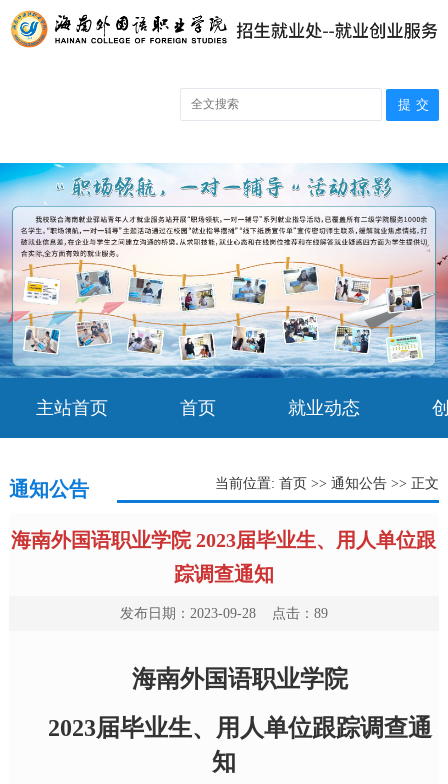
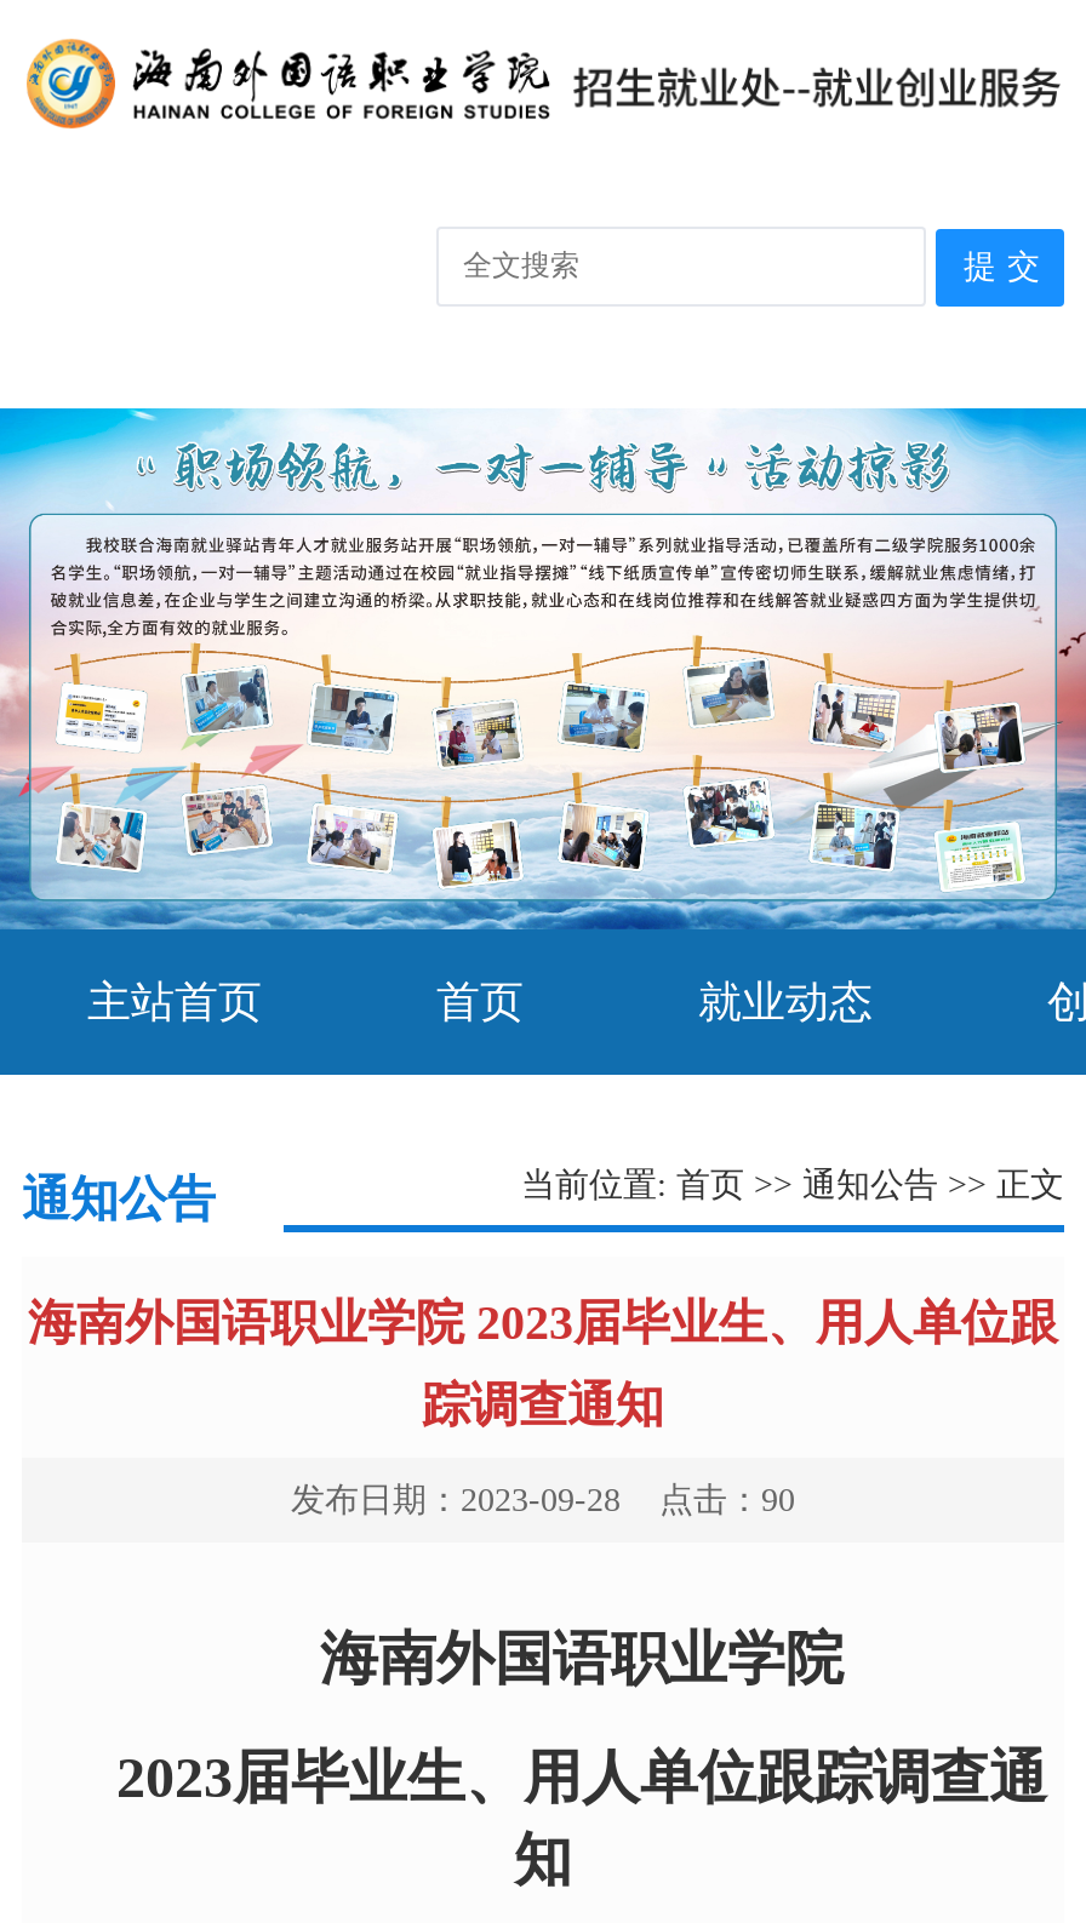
[120,605,328,620] 发布日期：2023-09-28 点击：89 -> [291,1481,795,1517] 发布日期：2023-09-28 点击：90

